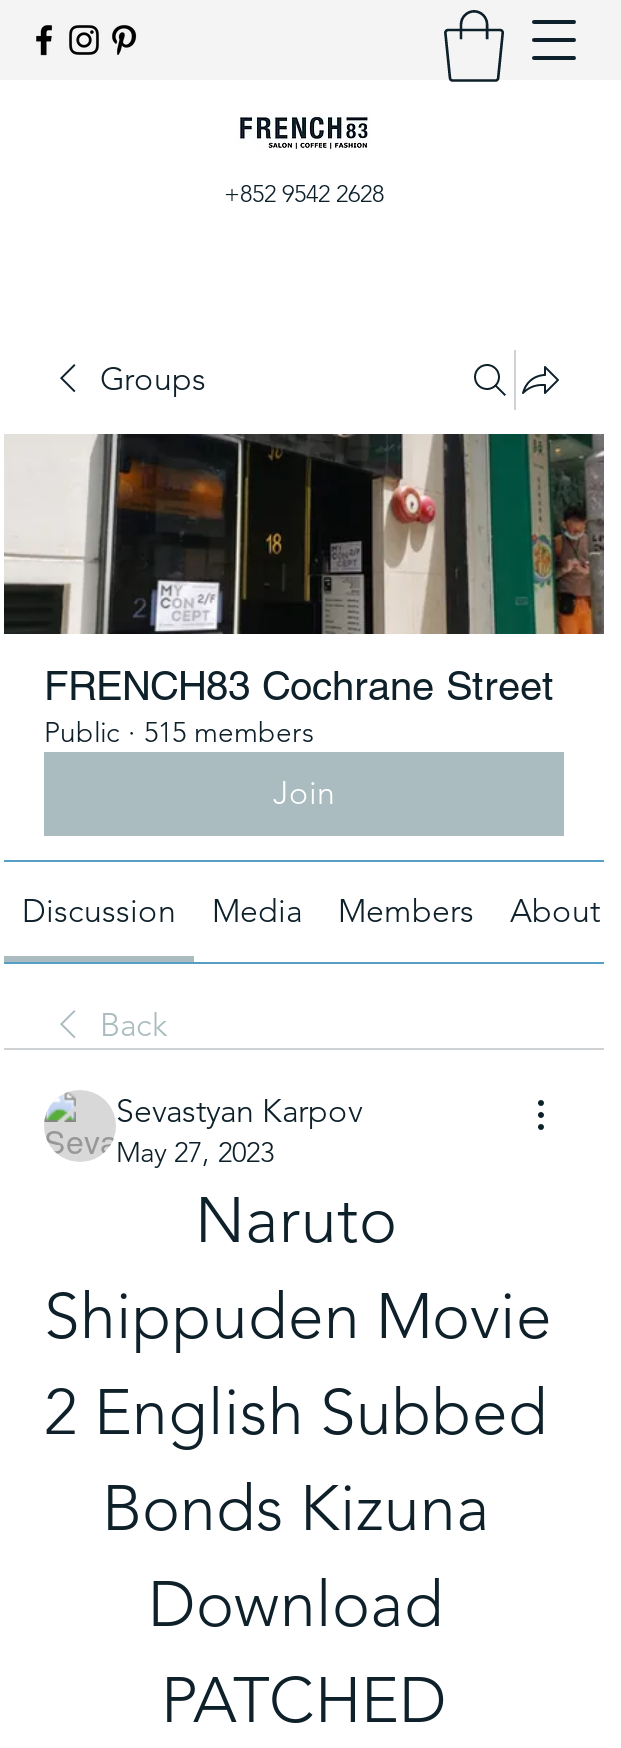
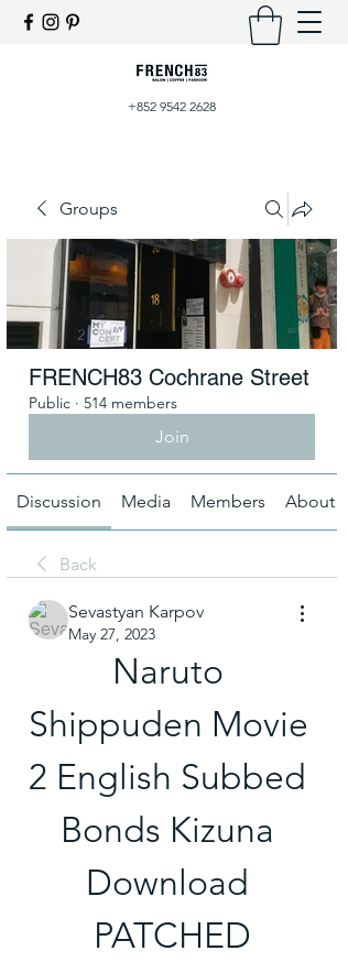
[44,713,314,749] Public · 515 members -> [29,393,177,412] Public · 514 members

